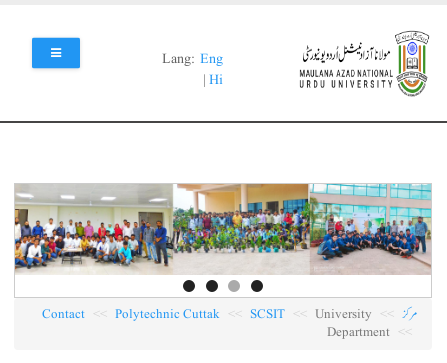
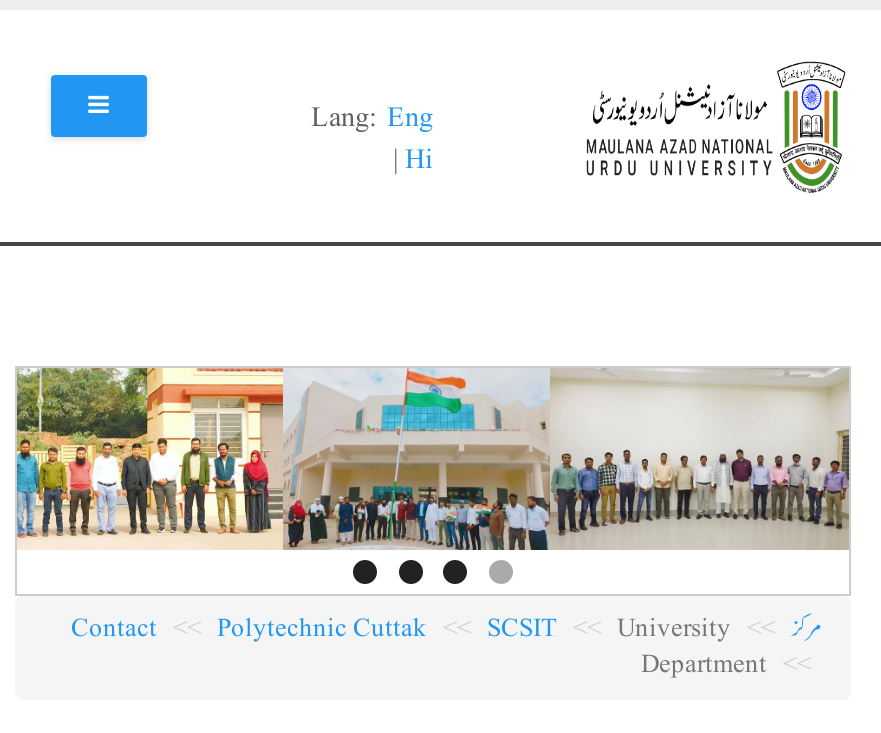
[14,183,432,292] [image] -> [15,366,851,584] [image]

